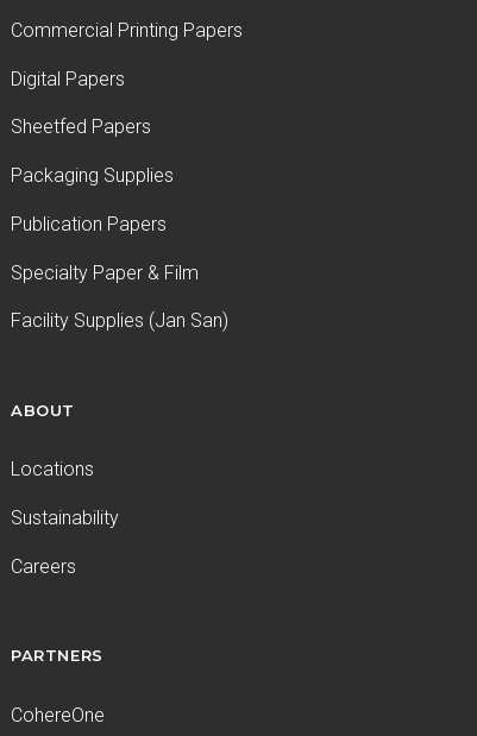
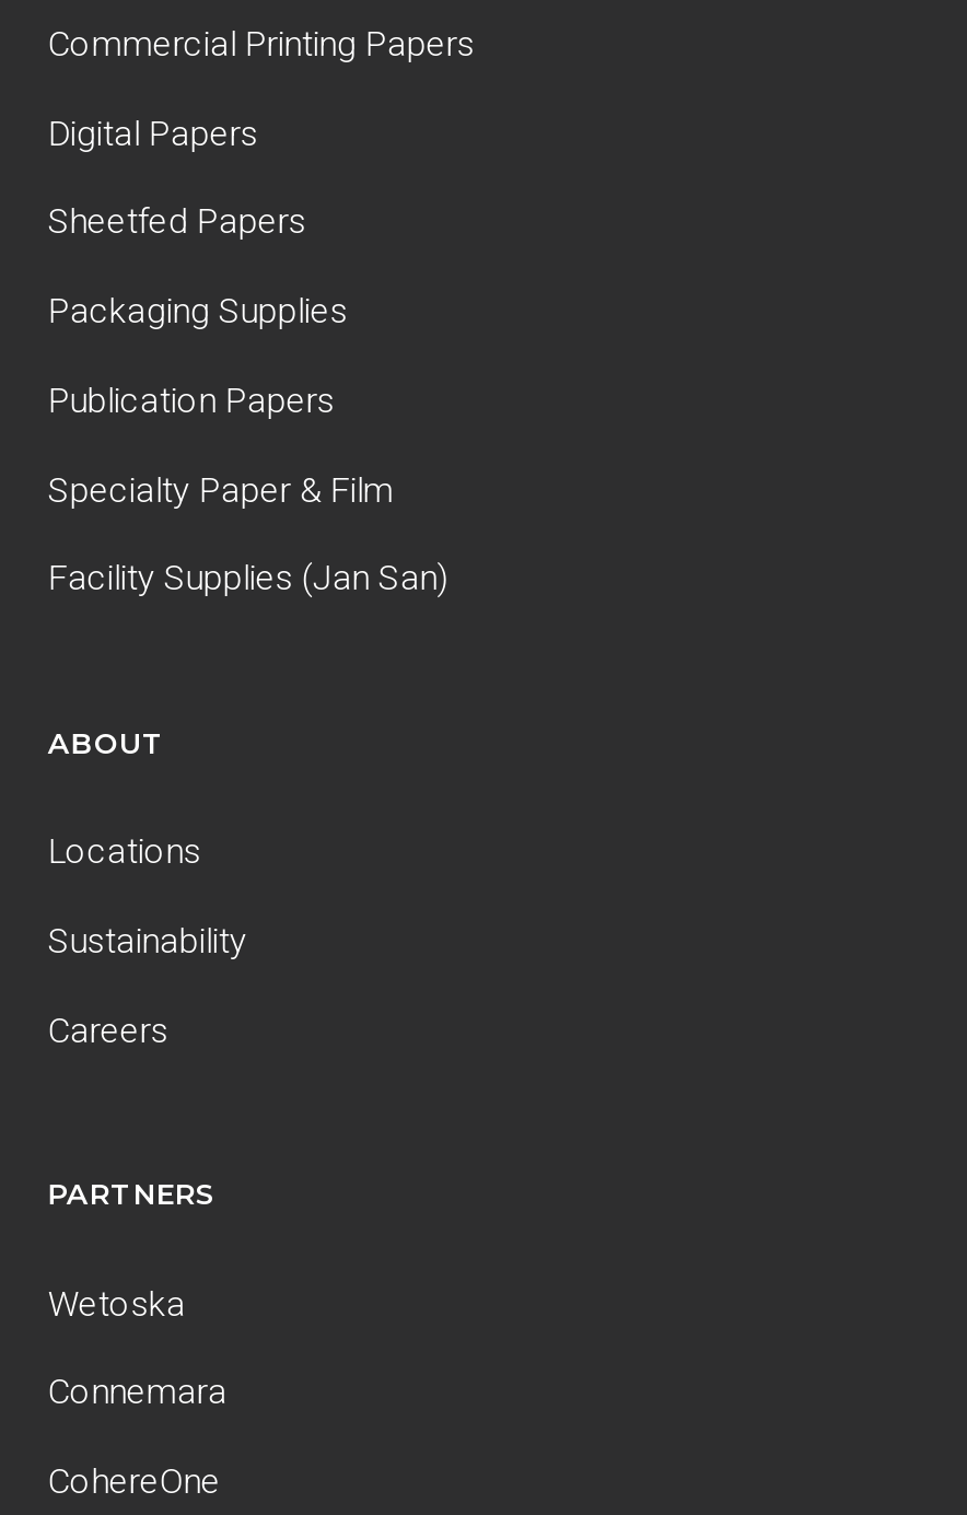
none -> [48,1282,227,1413] Wetoska | Connemara

